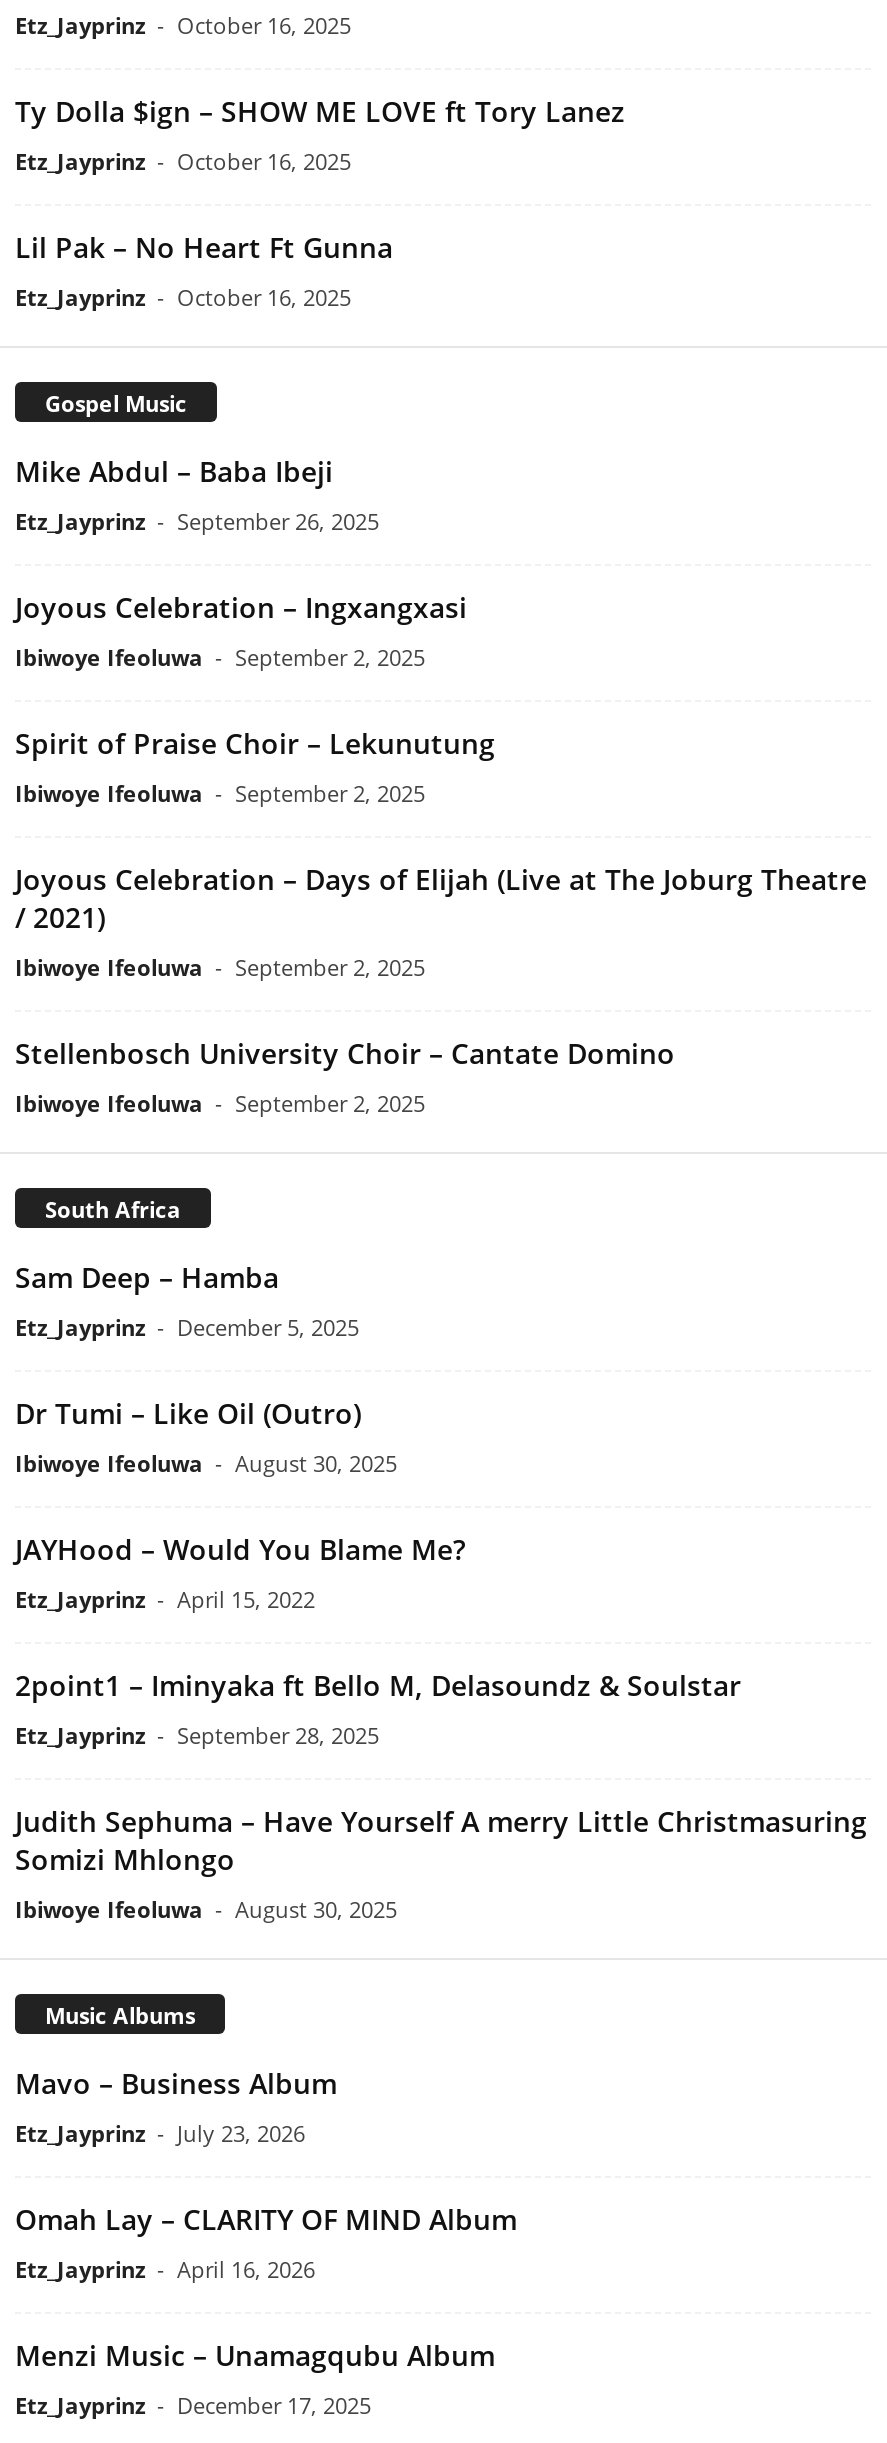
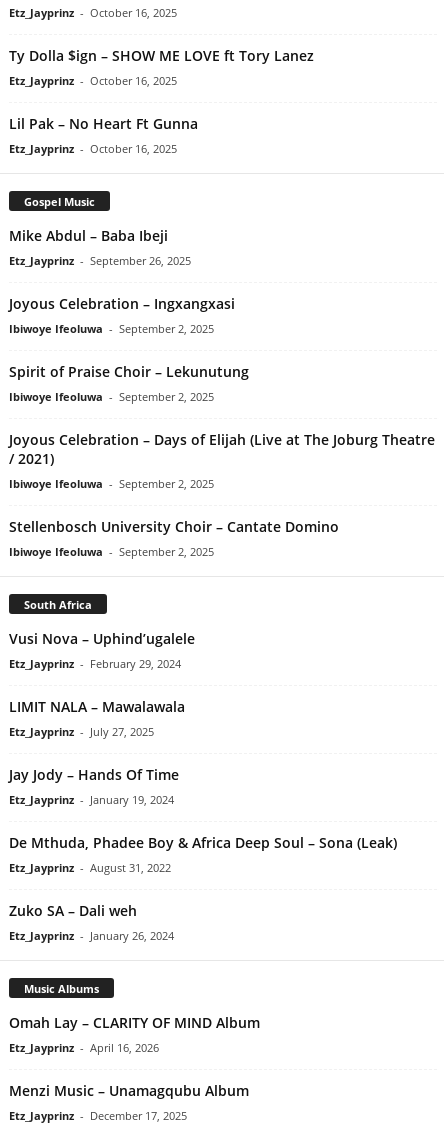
[15,1258,359,1342] Sam Deep – Hamba | Etz_Jayprinz - December 5, 2025 -> [9,629,195,671] Vusi Nova – Uphind’ugalele | Etz_Jayprinz - February 29, 2024
[15,1394,397,1478] Dr Tumi – Like Oil (Outro) | Ibiwoye Ifeoluwa - August 30, 2025 -> [9,697,185,739] LIMIT NALA – Mawalawala | Etz_Jayprinz - July 27, 2025
[15,1530,465,1614] JAYHood – Would You Blame Me? | Etz_Jayprinz - April 15, 2022 -> [9,765,179,807] Jay Jody – Hands Of Time | Etz_Jayprinz - January 19, 2024
[15,1666,741,1750] 2point1 – Iminyaka ft Bello M, Delasoundz & Soulstar | Etz_Jayprinz - September 28, 2025 -> [9,833,397,875] De Mthuda, Phadee Boy & Africa Deep Soul – Sona (Leak) | Etz_Jayprinz - August 31, 2022
[15,1802,867,1924] Judith Sephuma – Have Yourself A merry Little Christmasuring | Somizi Mhlongo | Ibiwoye Ifeoluwa - August 30, 2025 -> [9,901,174,943] Zuko SA – Dali weh | Etz_Jayprinz - January 26, 2024
[15,2064,337,2148] Mavo – Business Album | Etz_Jayprinz - July 23, 2026 -> none

